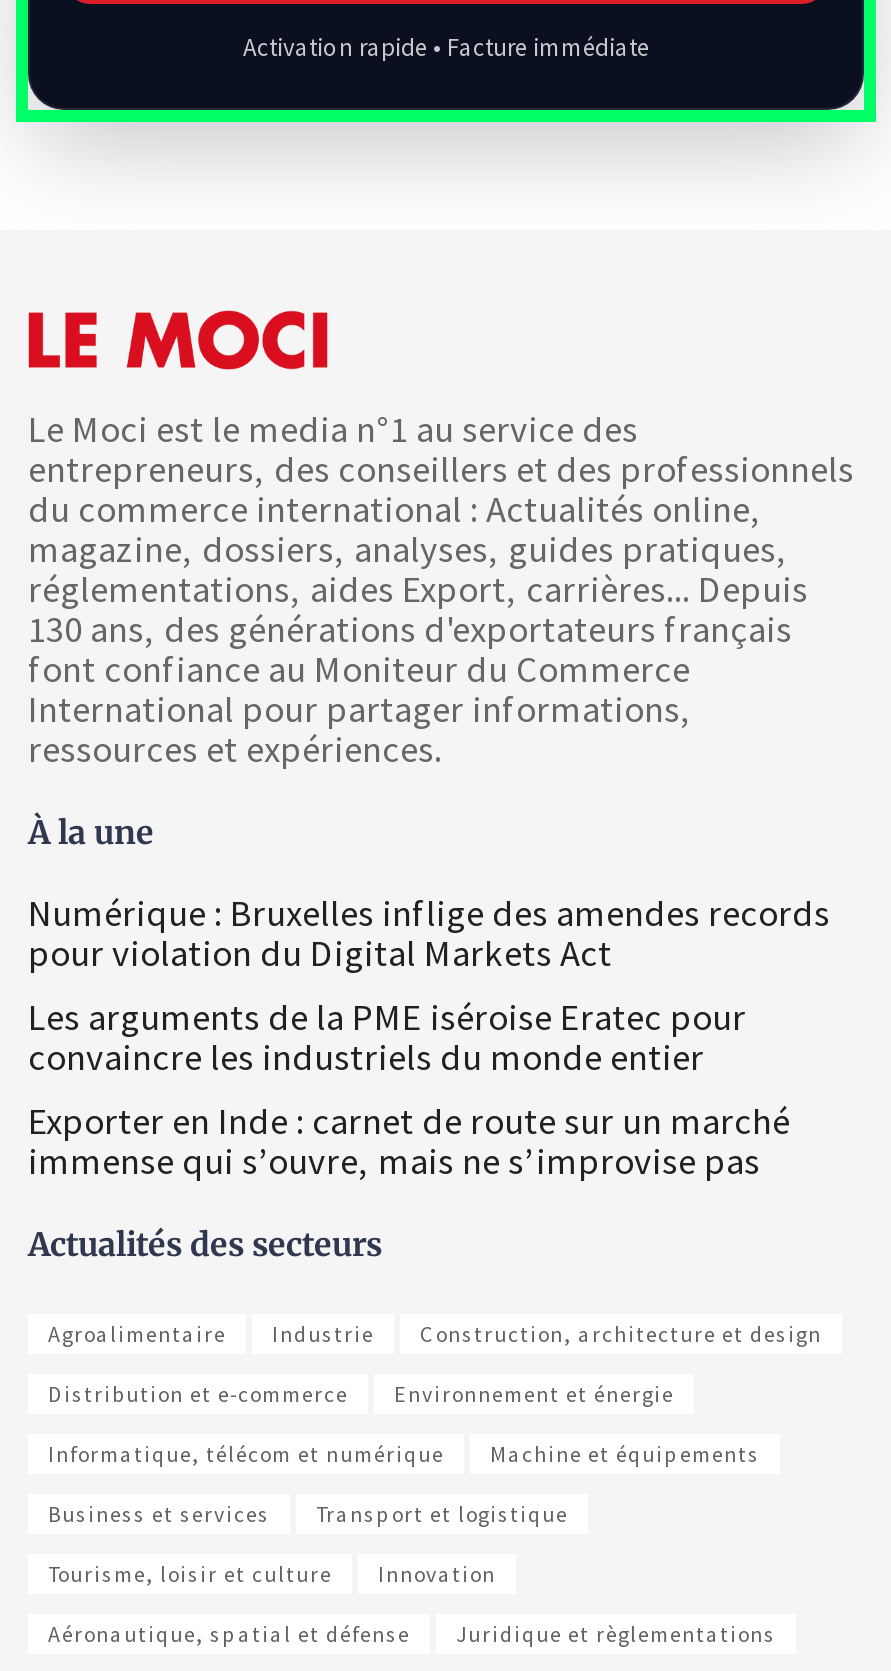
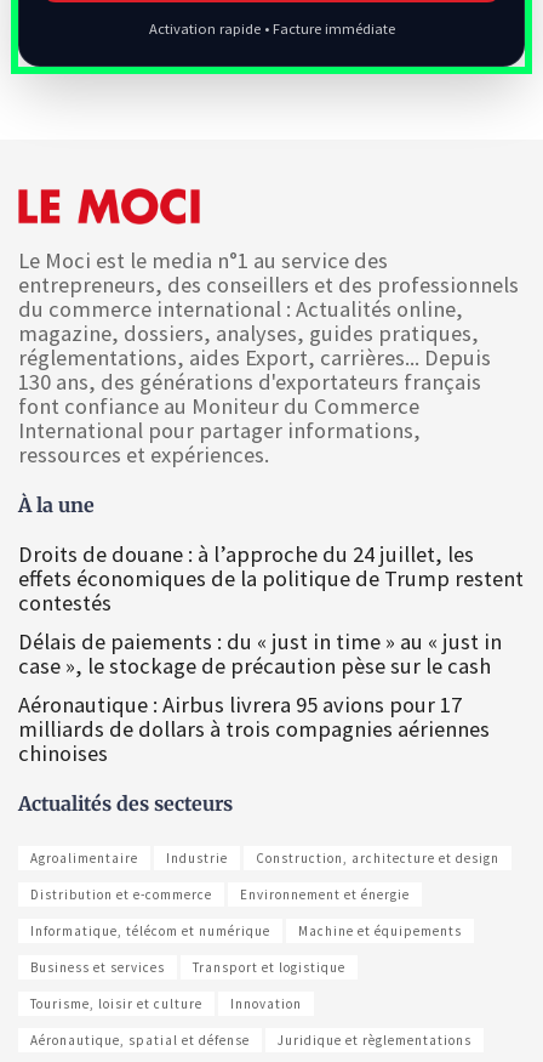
[28,889,830,1183] Numérique : Bruxelles inflige des amendes records | pour violation du Digital Markets Act | Les arguments de la PME iséroise Eratec pour | convaincre les industriels du monde entier | Exporter en Inde : carnet de route sur un marché | immense qui s’ouvre, mais ne s’improvise pas -> [18,540,524,767] Droits de douane : à l’approche du 24 juillet, les | effets économiques de la politique de Trump restent | contestés | Délais de paiements : du « just in time » au « just in | case », le stockage de précaution pèse sur le cash | Aéronautique : Airbus livrera 95 avions pour 17 | milliards de dollars à trois compagnies aériennes | chinoises

